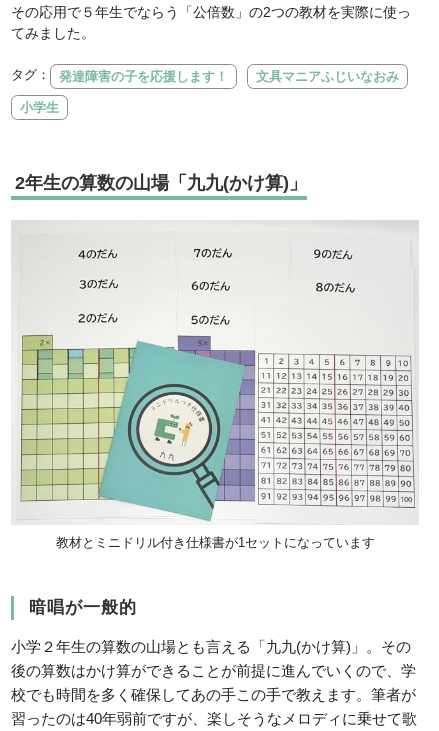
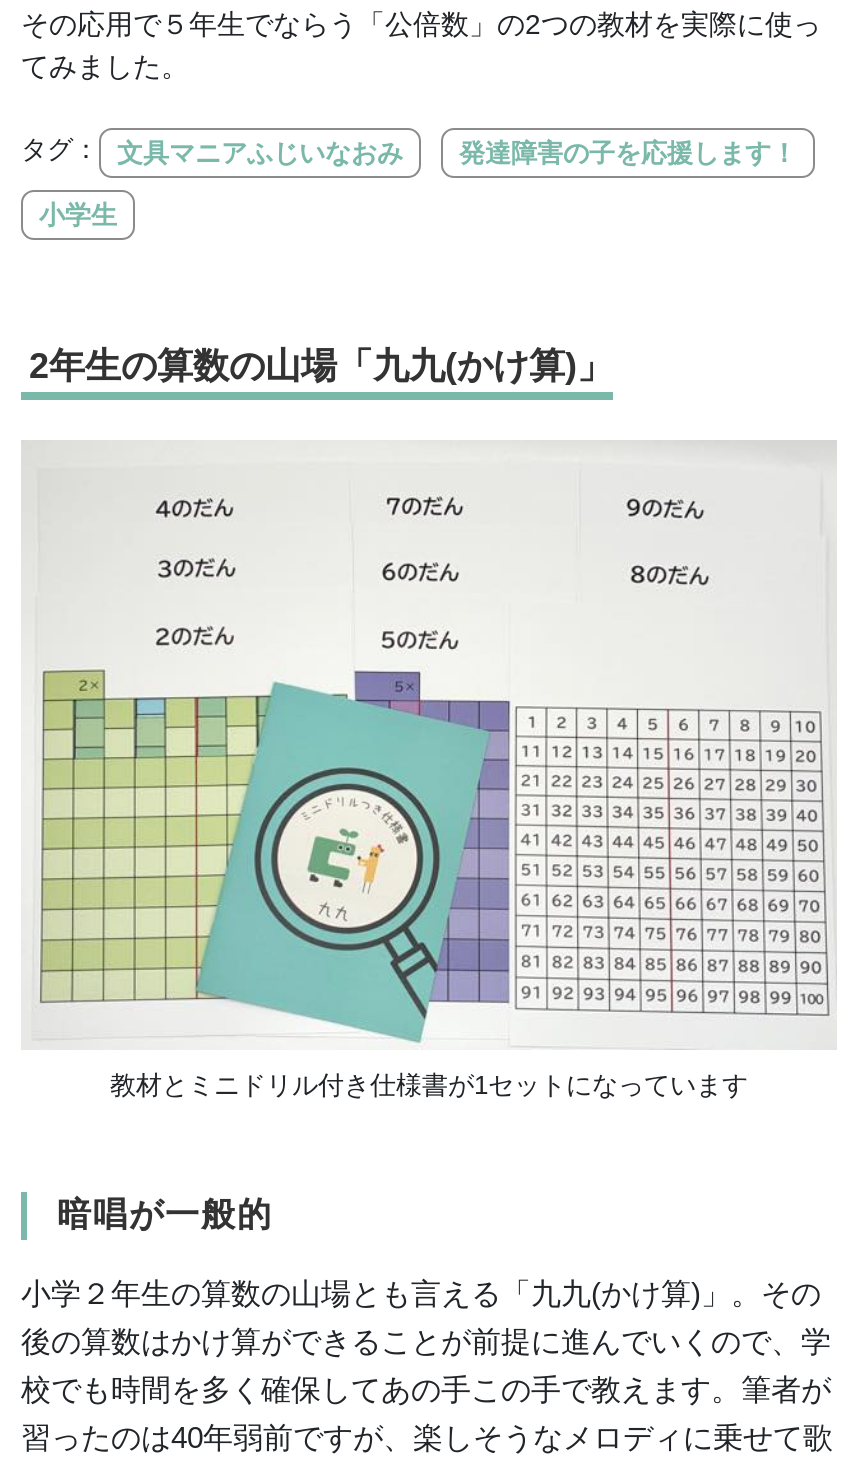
[11,66,399,83] タグ： 発達障害の子を応援します！ | 文具マニアふじいなおみ -> [21,133,797,167] タグ： 文具マニアふじいなおみ | 発達障害の子を応援します！

